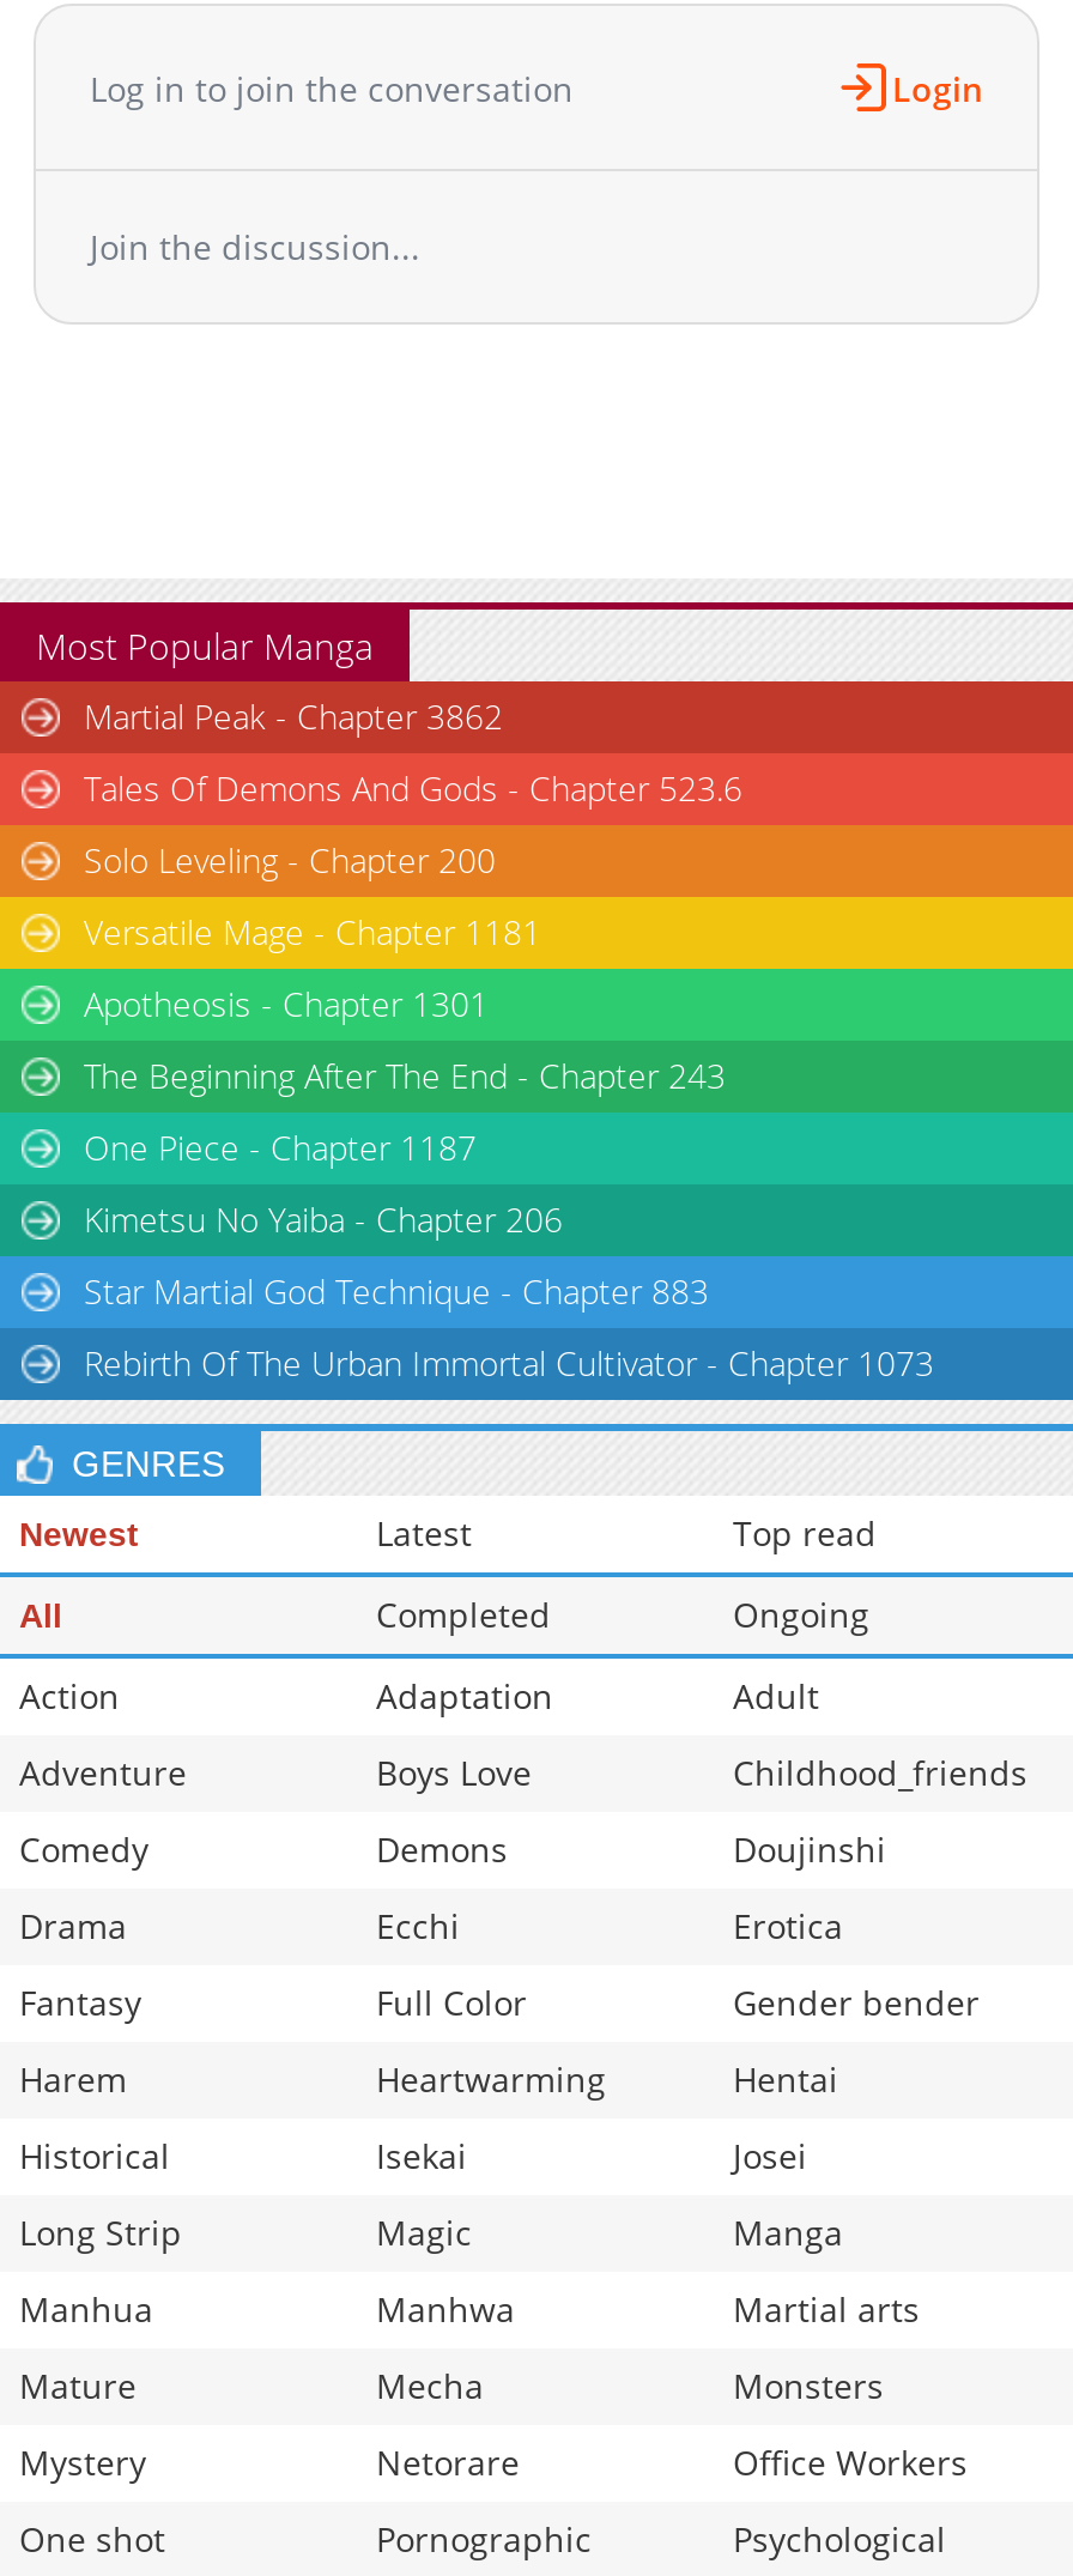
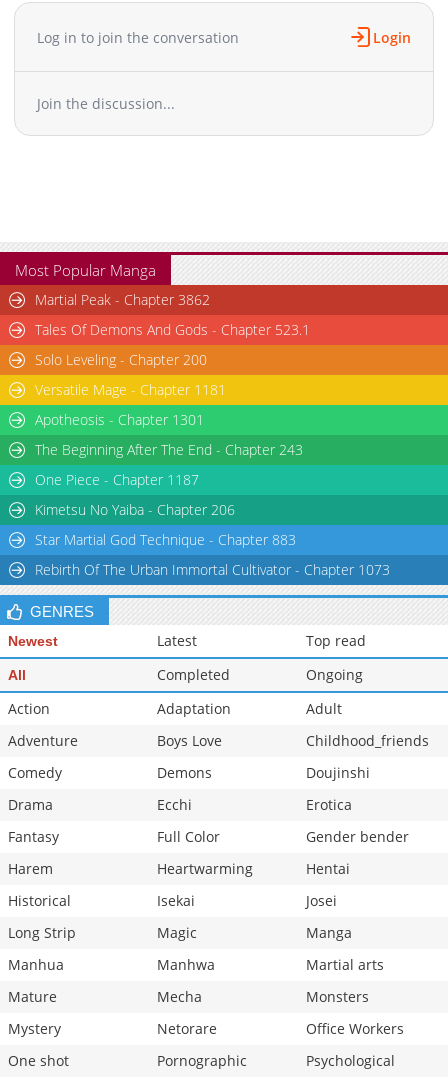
[84,766,742,812] Tales Of Demons And Gods - Chapter 523.6 -> [35,320,310,339] Tales Of Demons And Gods - Chapter 523.1

